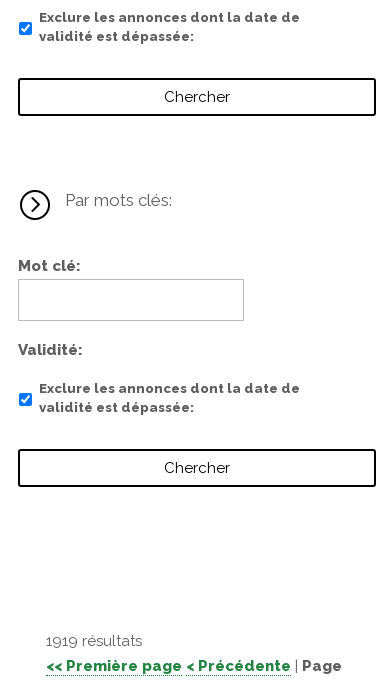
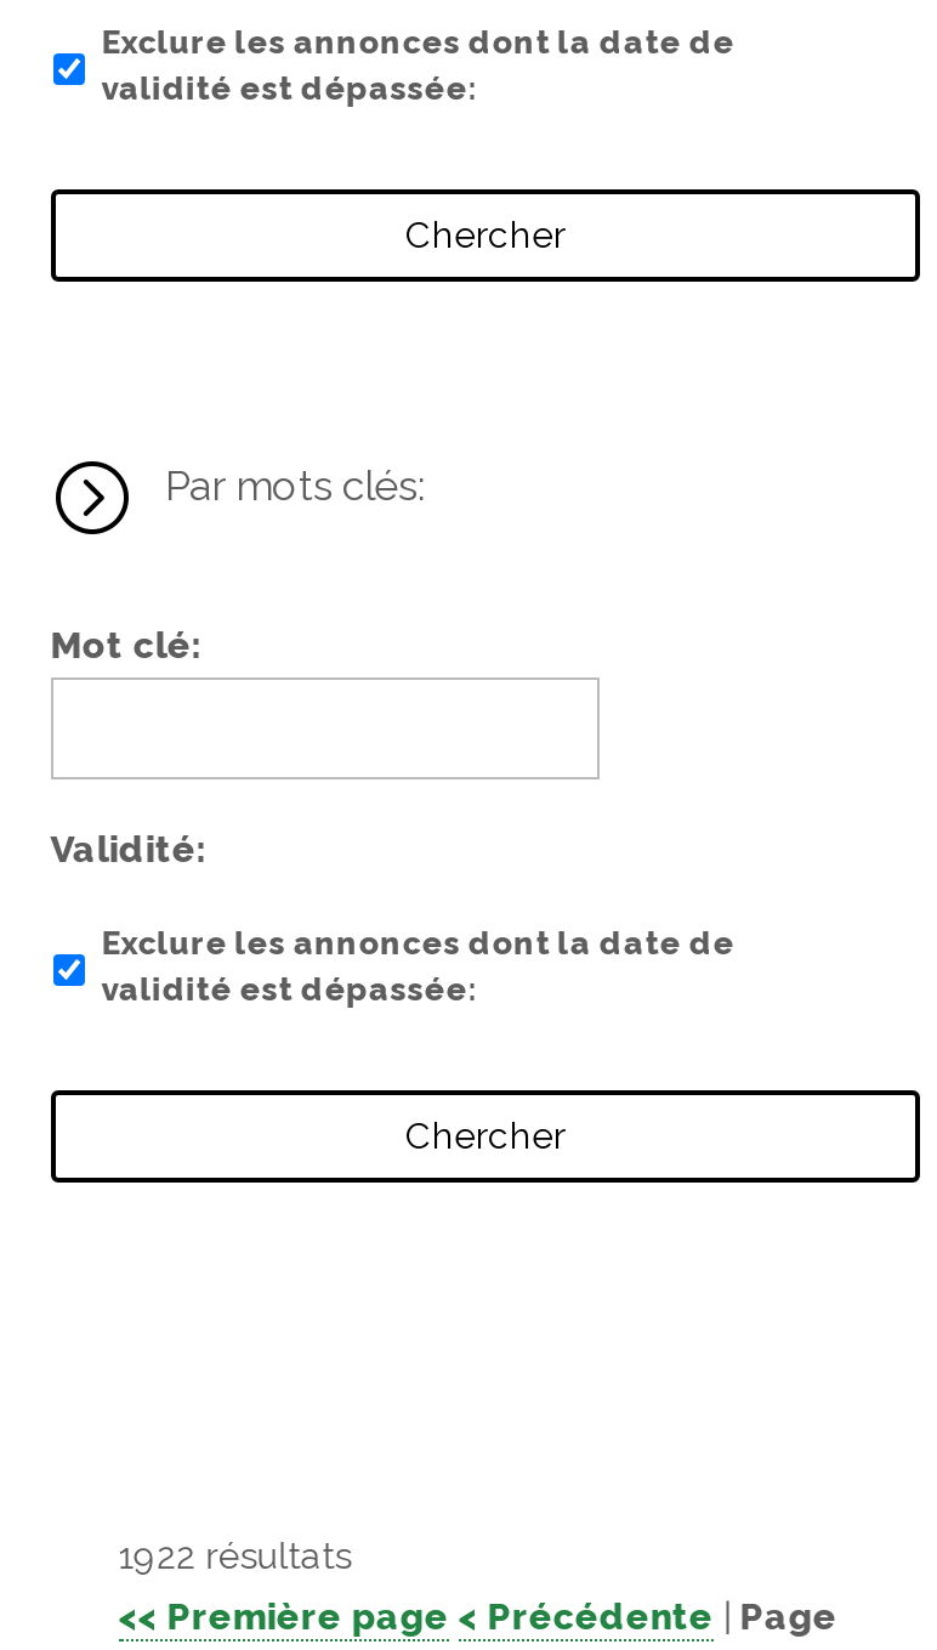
[46,632,142,650] 1919 résultats -> [118,1535,351,1578] 1922 résultats

